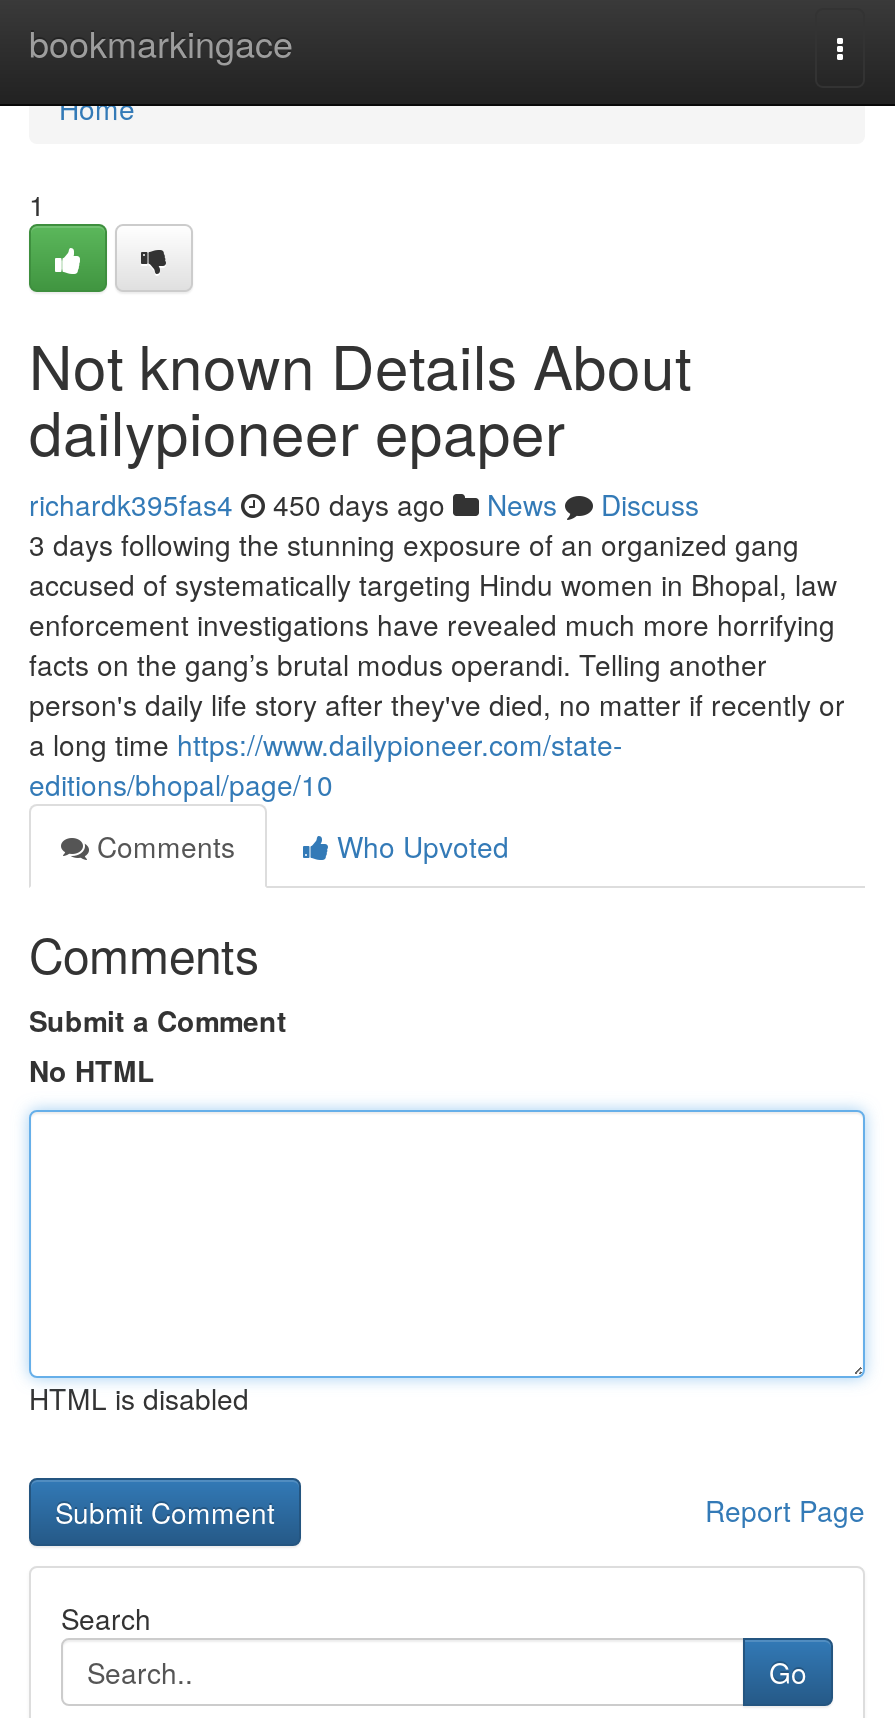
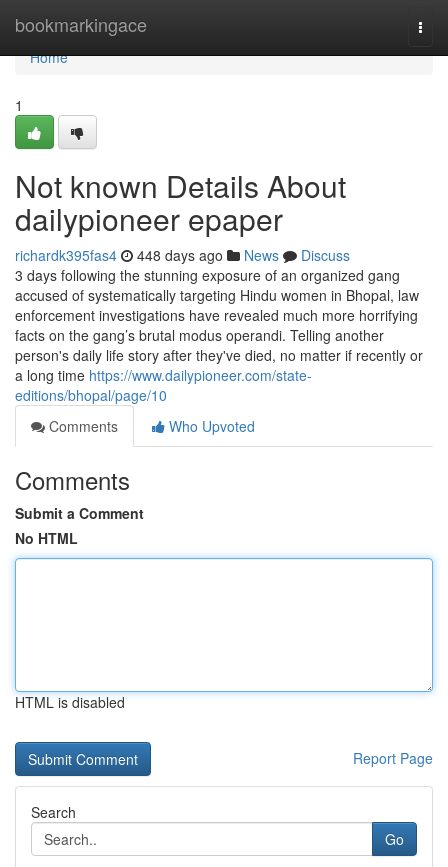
[29,484,699,524] richardk395fas4 450 days ago News Discuss -> [15,245,350,265] richardk395fas4 448 days ago News Discuss

